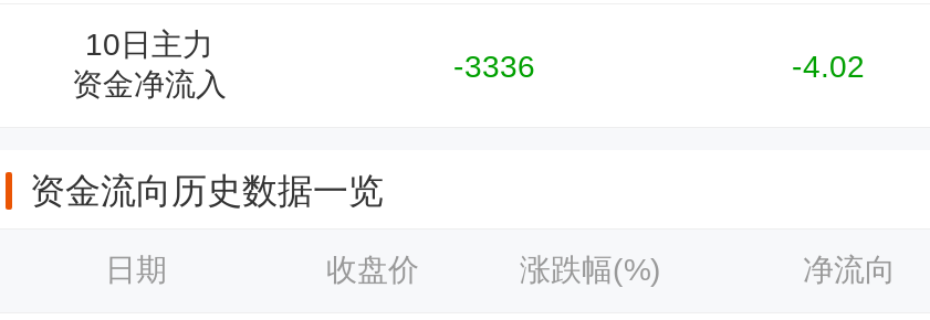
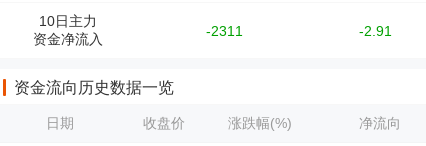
[453,48,535,84] -3336 -> [205,23,242,39] -2311
[792,48,865,84] -4.02 -> [358,23,391,39] -2.91

